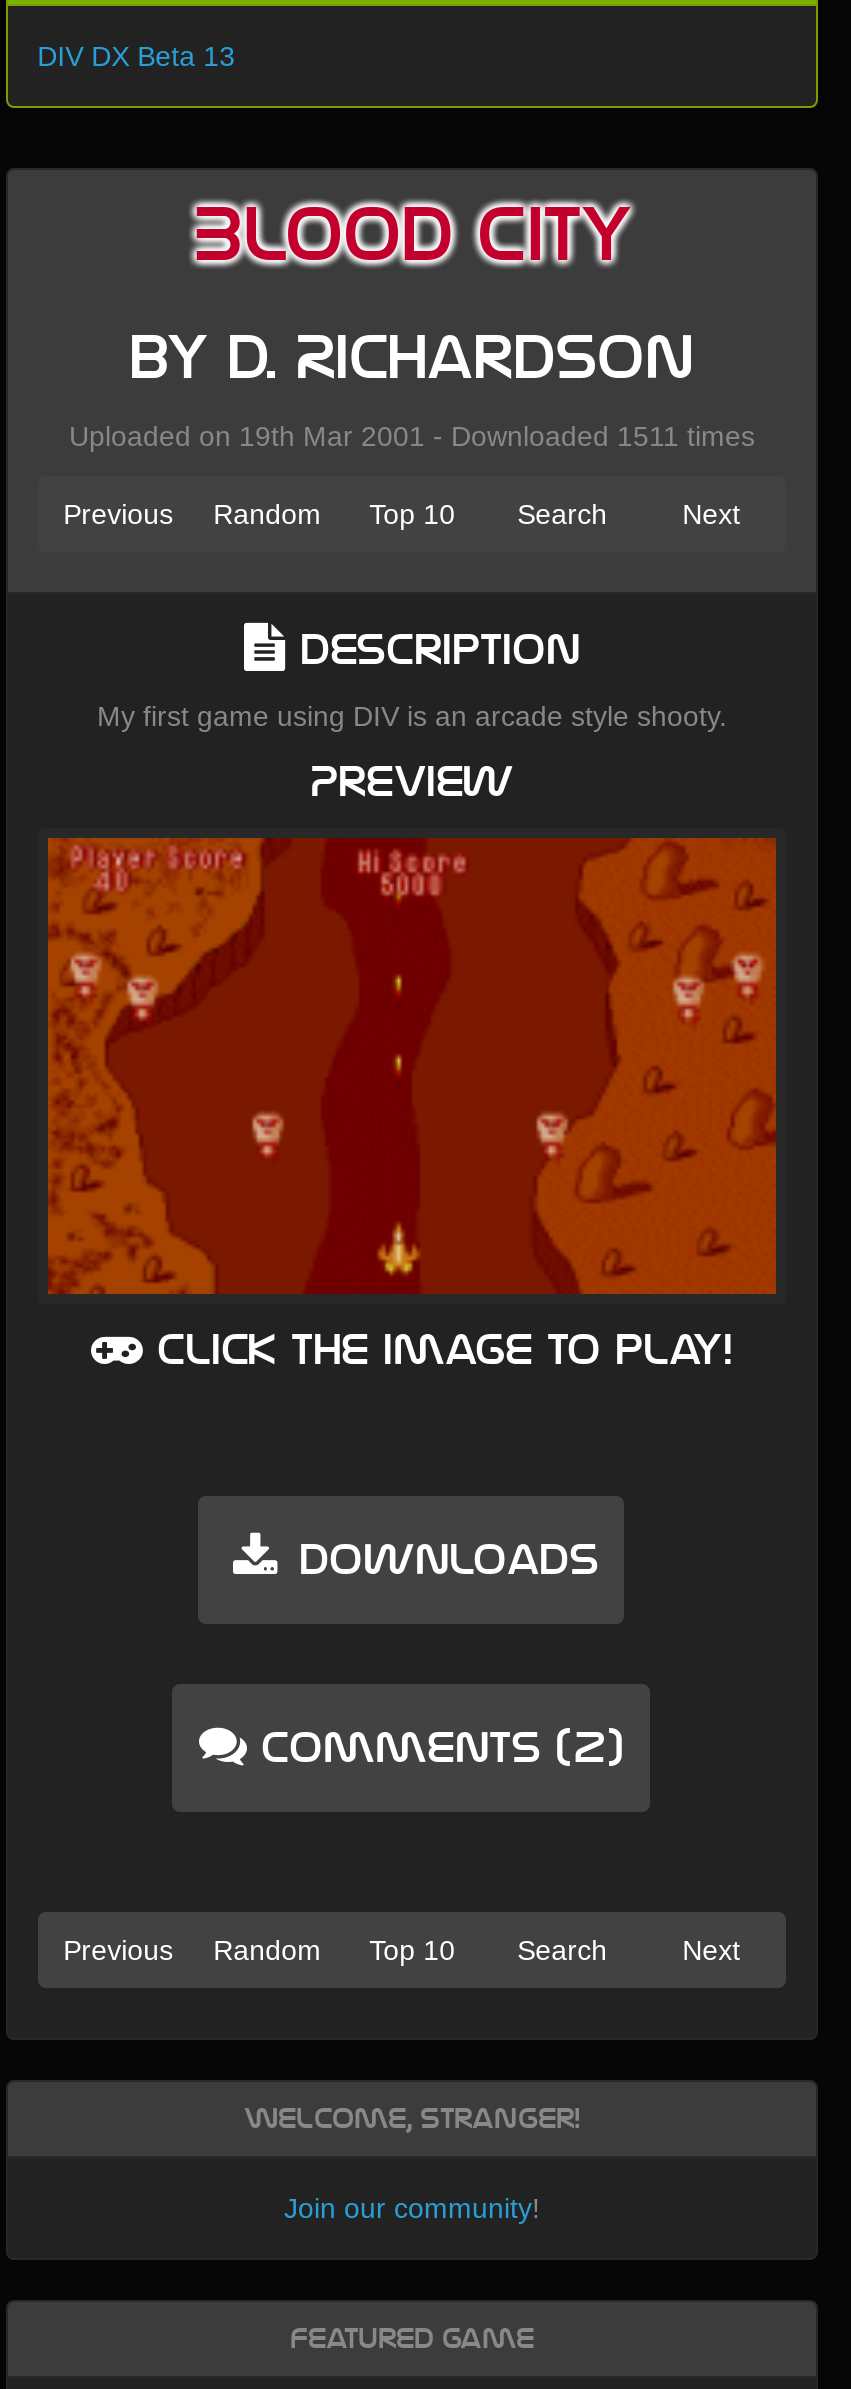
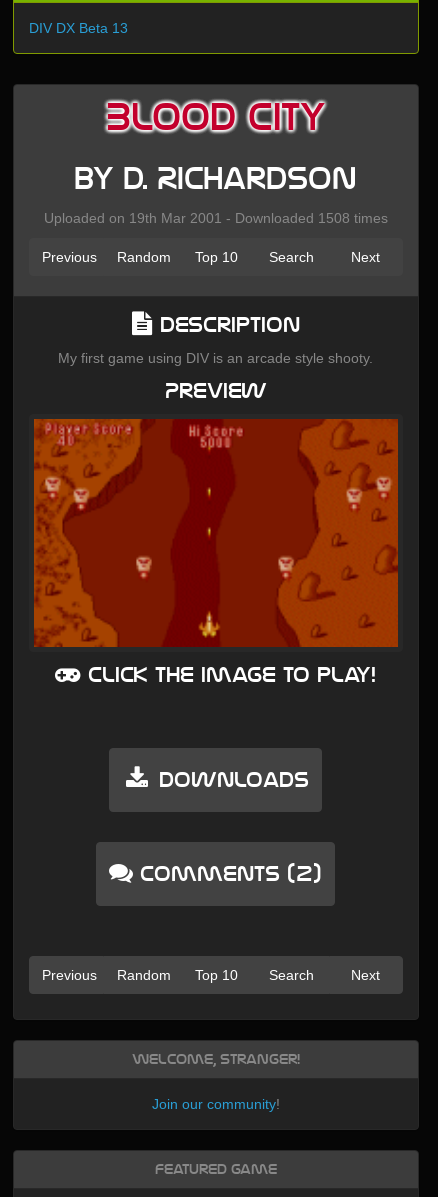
[69,419,755,451] Uploaded on 19th Mar 2001 - Downloaded 1511 times -> [44,210,388,226] Uploaded on 19th Mar 2001 - Downloaded 1508 times

